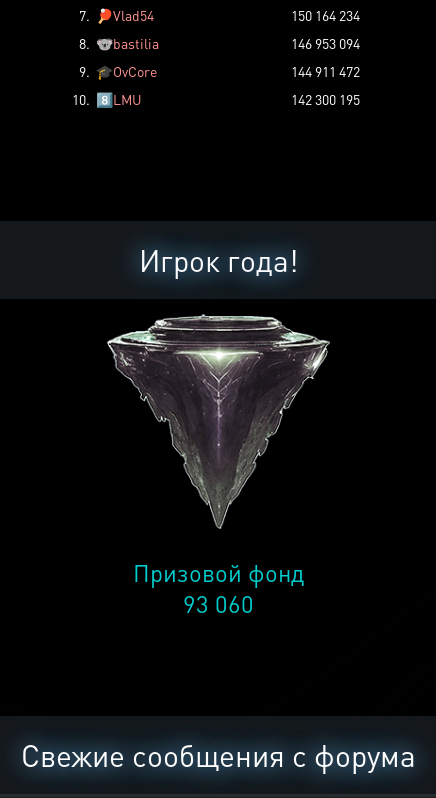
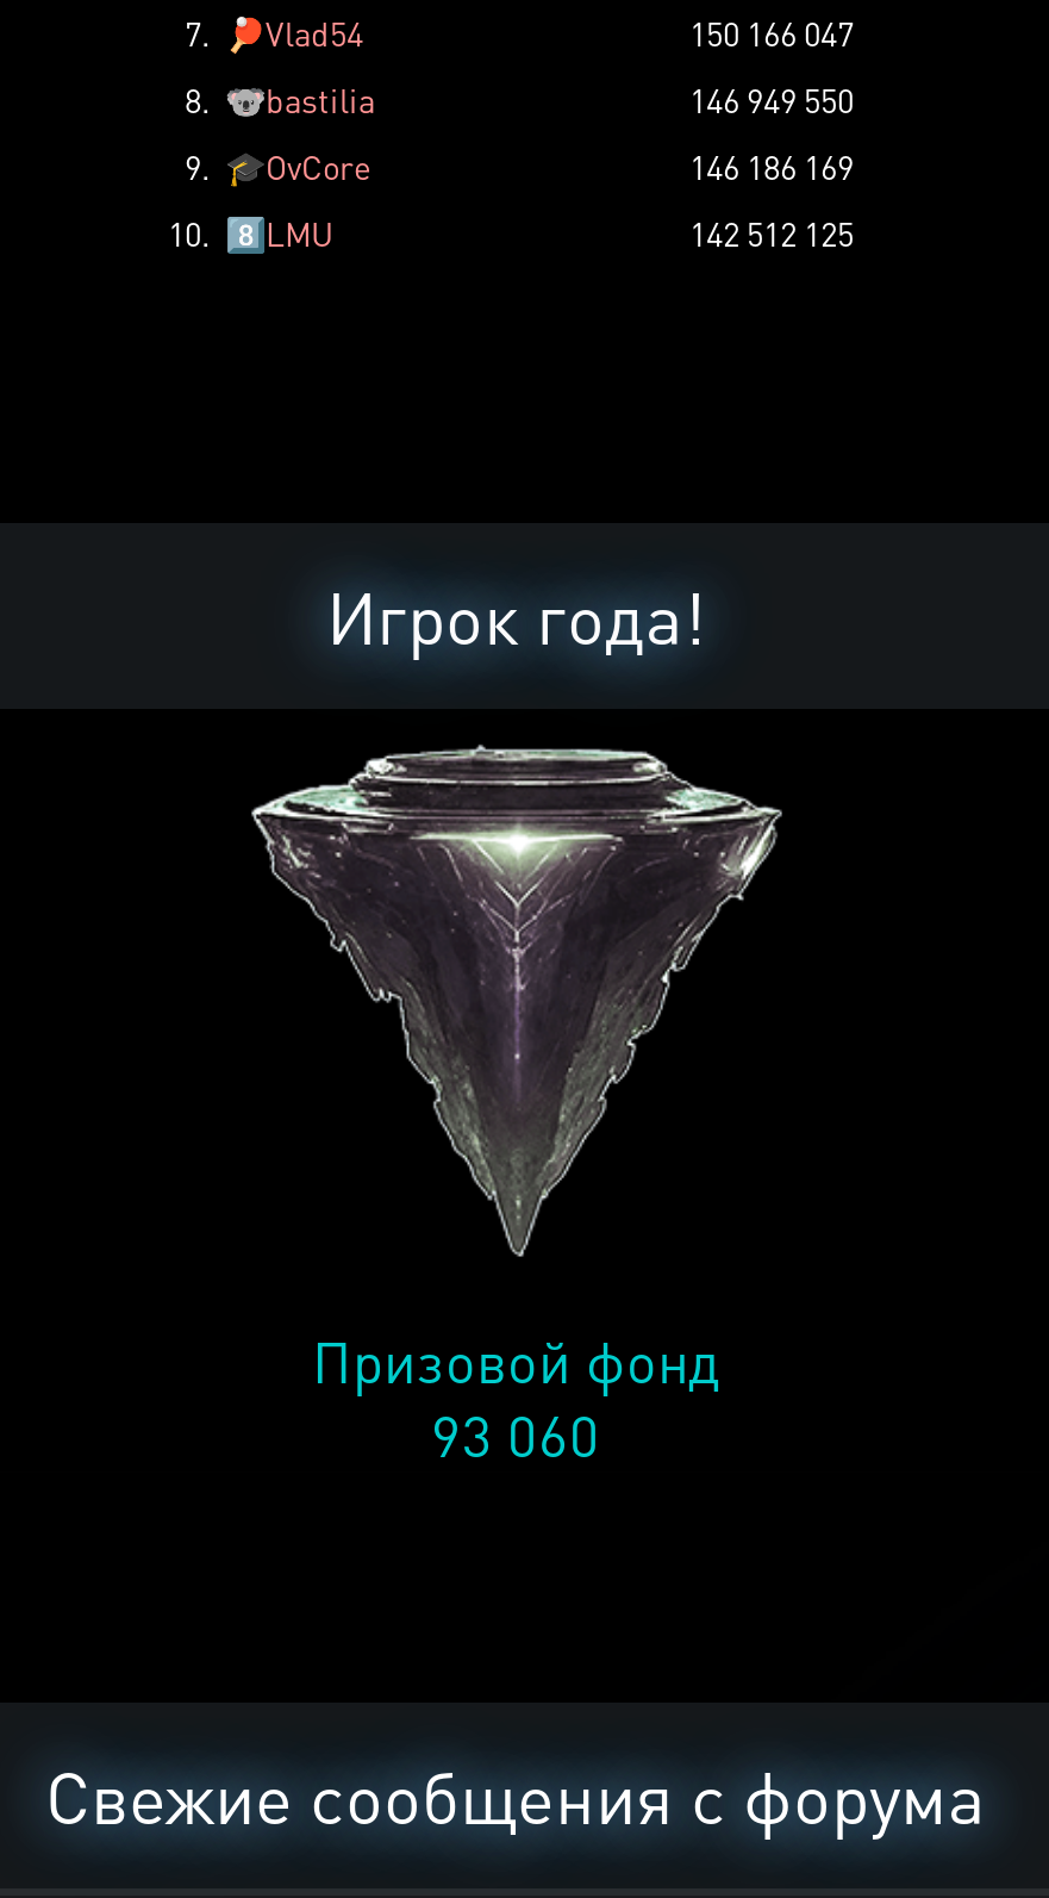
[291,6,360,24] 150 164 234 -> [689,11,854,54] 150 166 047
[291,34,360,52] 146 953 094 -> [689,77,854,120] 146 949 550
[291,62,360,80] 144 911 472 -> [689,144,854,187] 146 186 169
[291,90,360,108] 142 300 195 -> [689,211,854,254] 142 512 125

